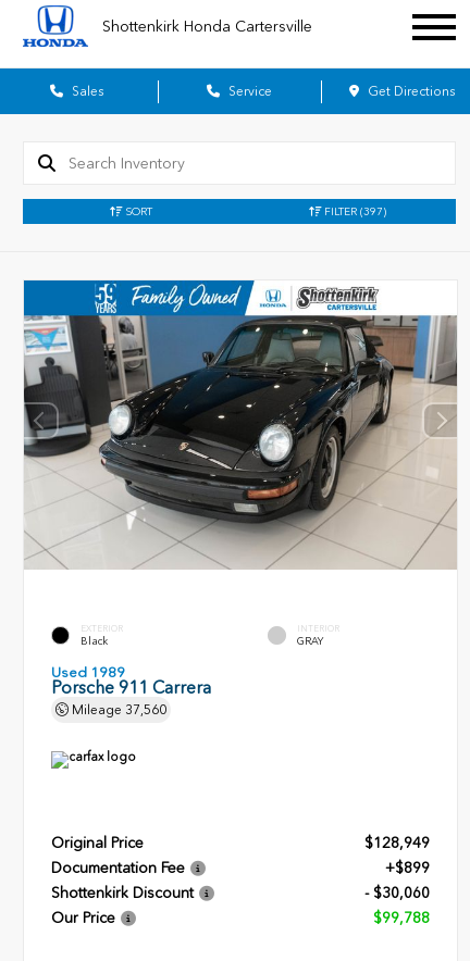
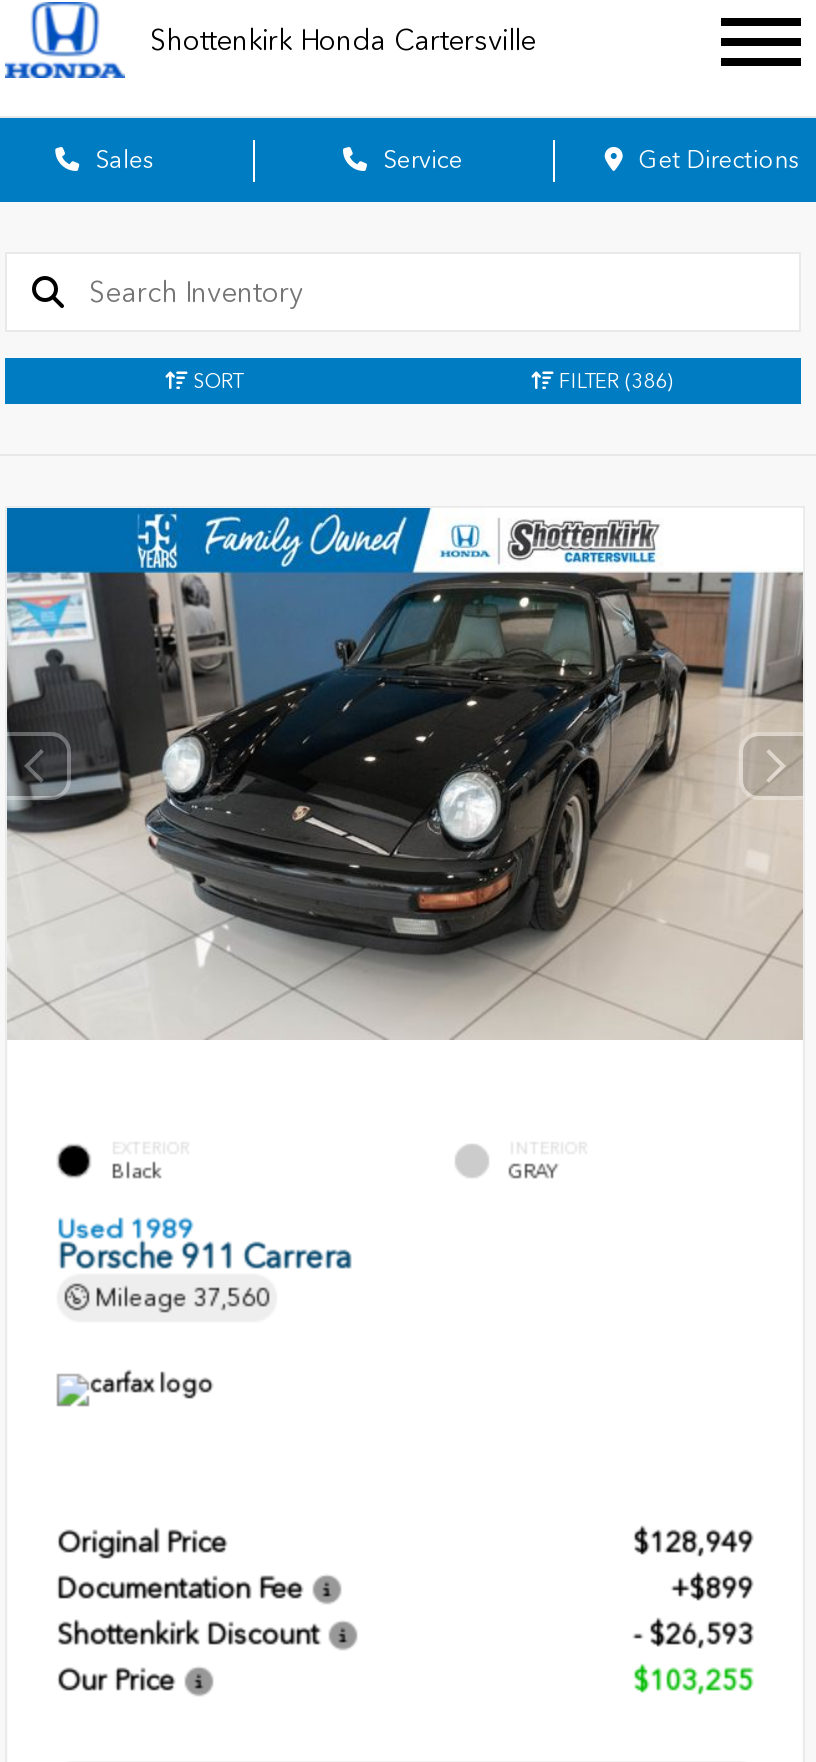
[321,205,386,218] FILTER (397) -> [553,370,673,394] FILTER (386)
[364,883,430,902] - $30,060 -> [633,1617,753,1651] - $26,593
[373,908,430,927] $99,788 -> [633,1663,753,1697] $103,255

